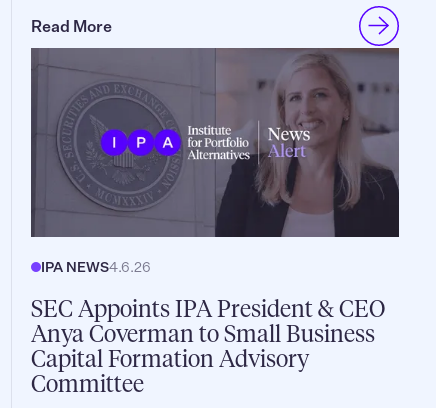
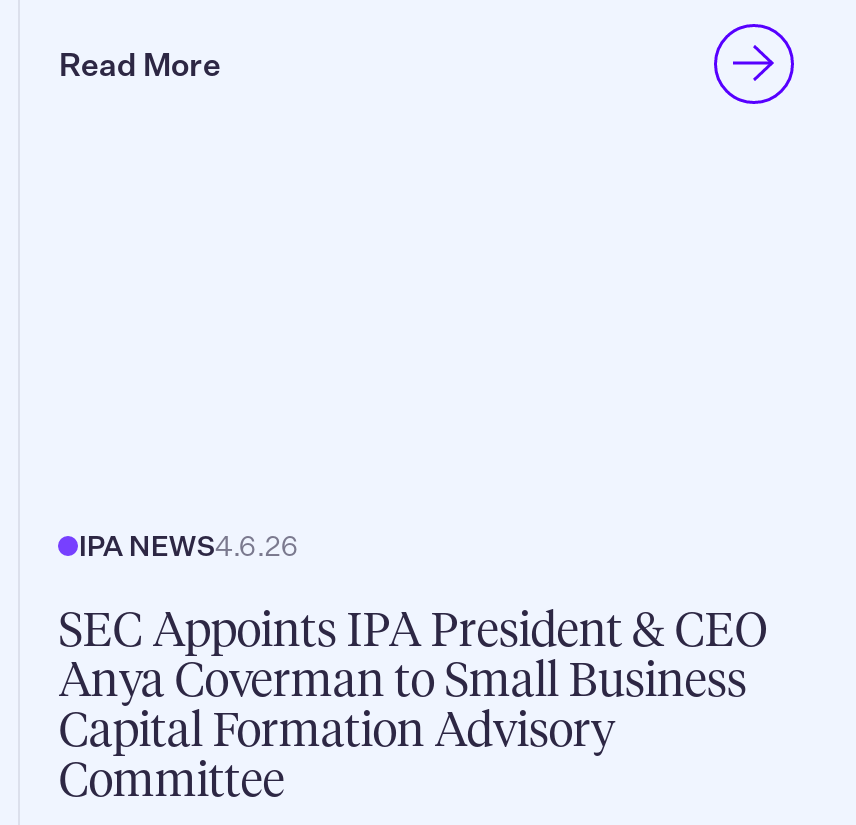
[30,47,400,238] [image] -> none

